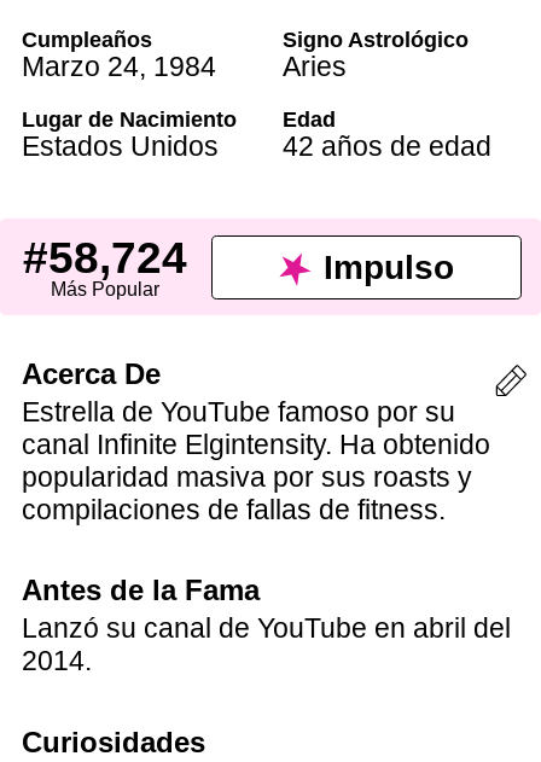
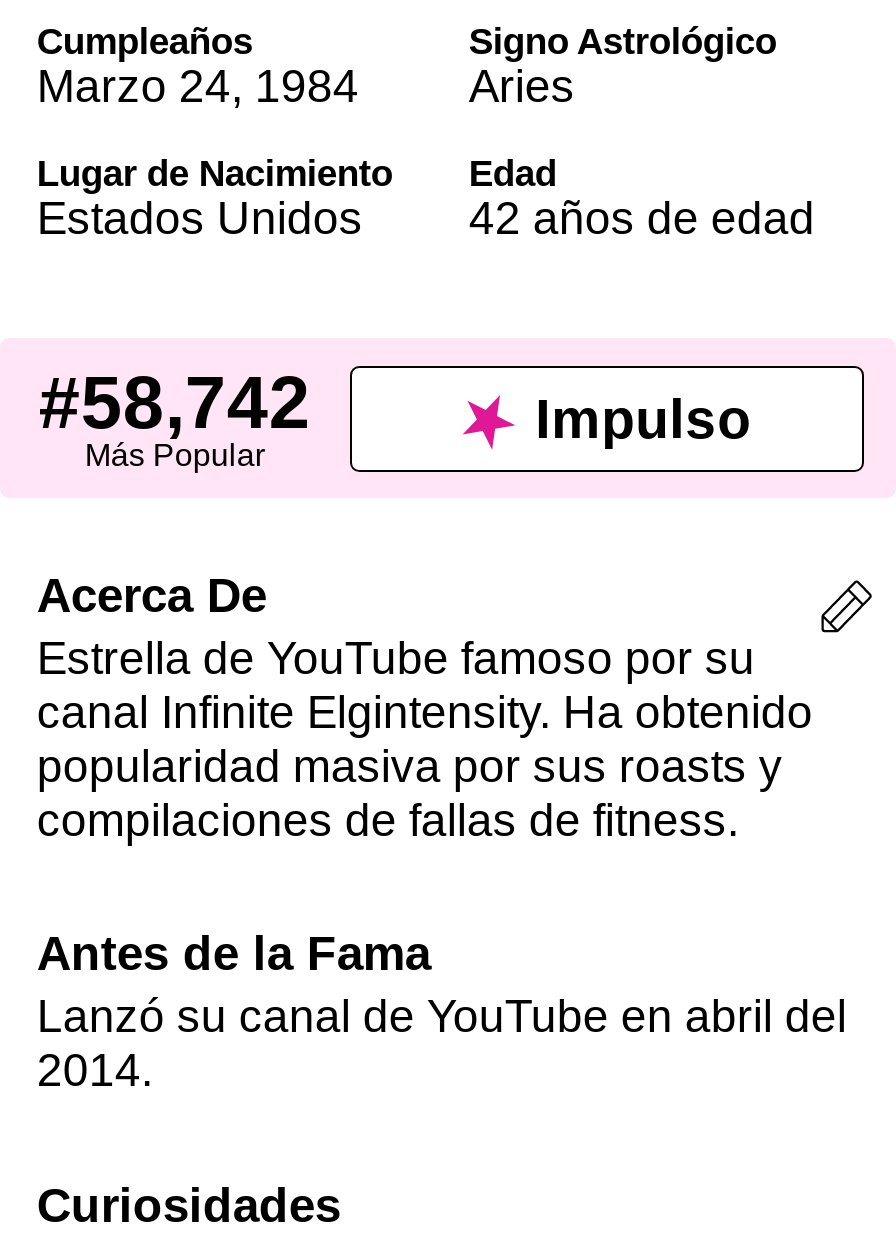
[23,232,188,282] #58,724 -> [39,361,311,443] #58,742

